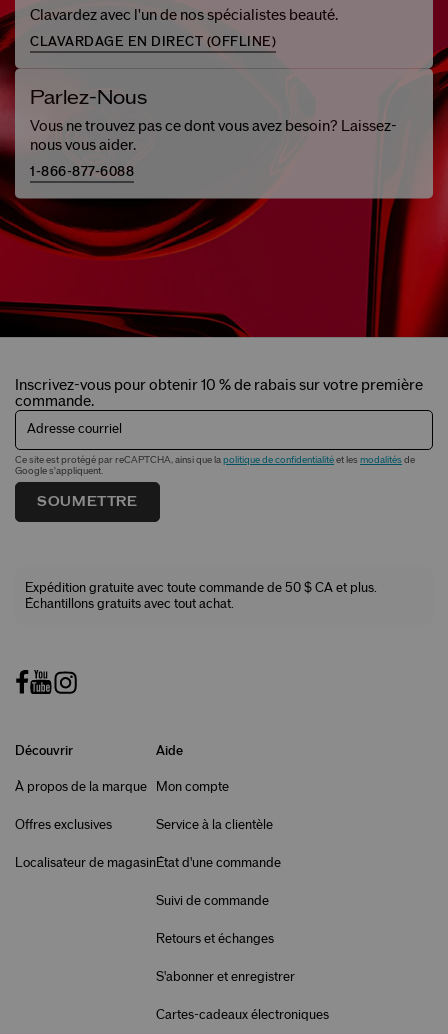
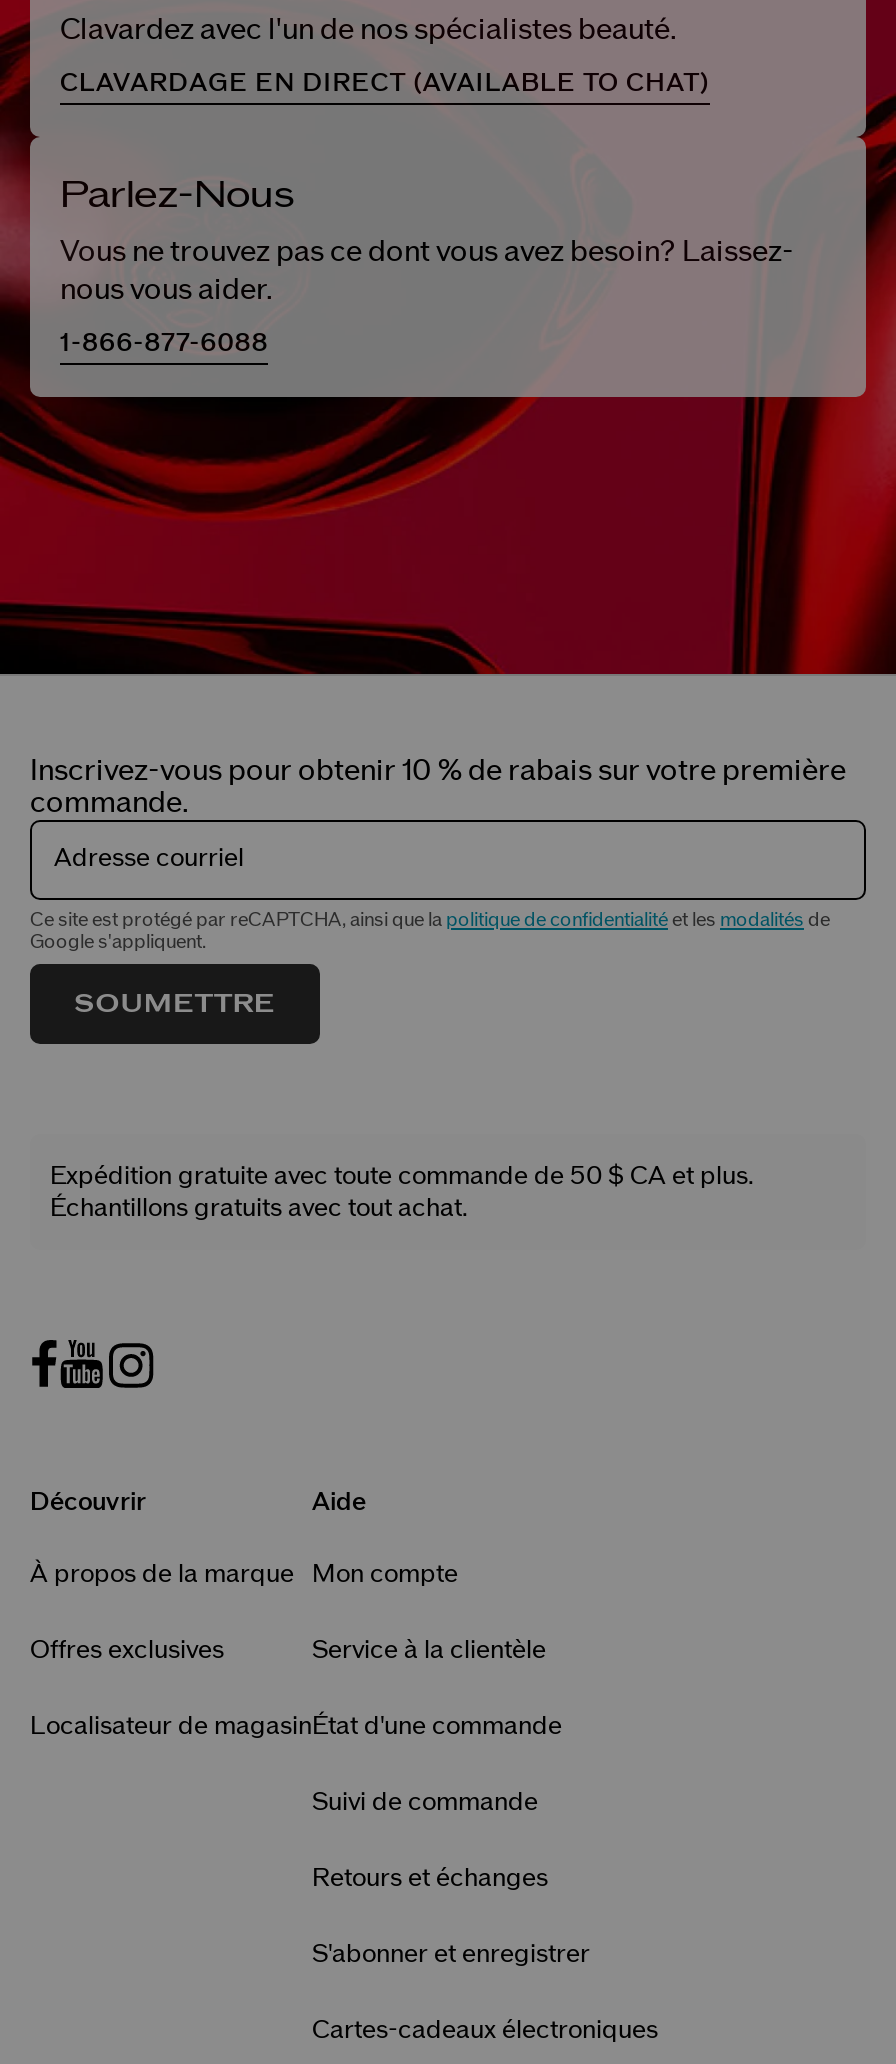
[30,35,276,49] CLAVARDAGE EN DIRECT (OFFLINE) -> [60,69,709,97] CLAVARDAGE EN DIRECT (AVAILABLE TO CHAT)

